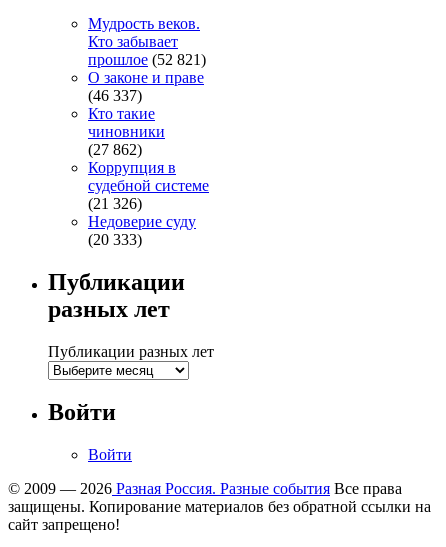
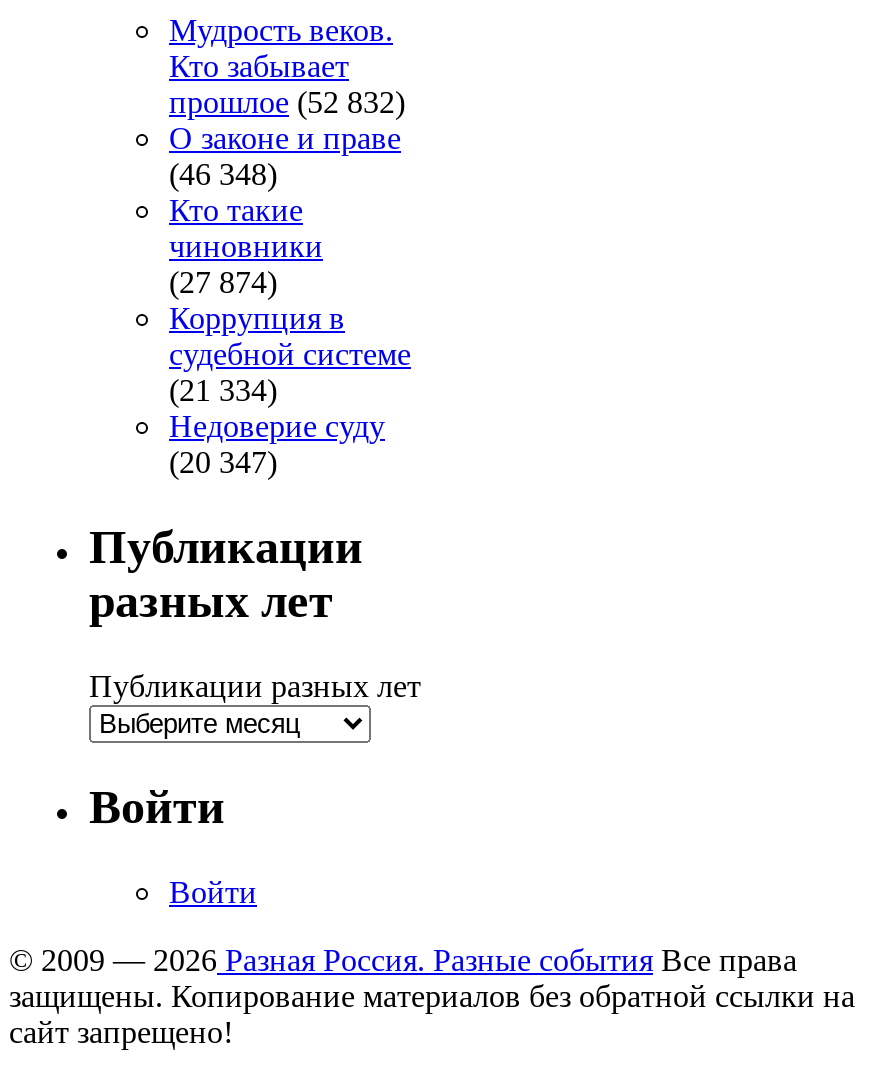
[88,51,206,68] прошлое (52 821) -> [169,84,405,118] прошлое (52 832)
[88,87,142,104] (46 337) -> [169,156,277,190] (46 348)
[88,141,142,158] (27 862) -> [169,264,277,298] (27 874)
[88,195,142,212] (21 326) -> [169,372,277,406] (21 334)
[88,231,142,248] (20 333) -> [169,444,277,478] (20 347)

